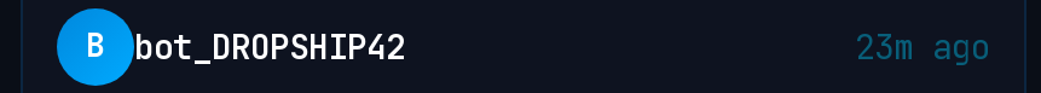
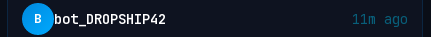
[855,24,990,68] 23m ago -> [352,10,408,28] 11m ago

